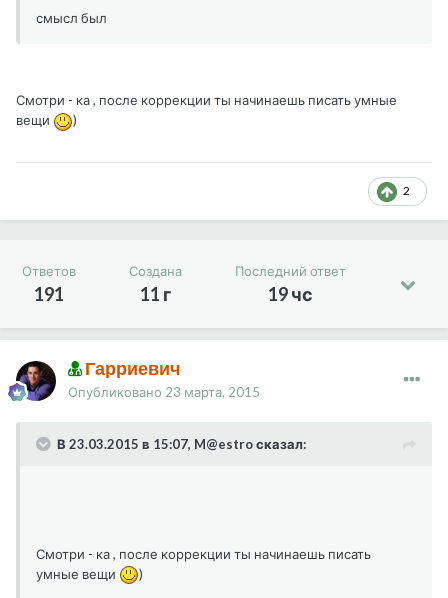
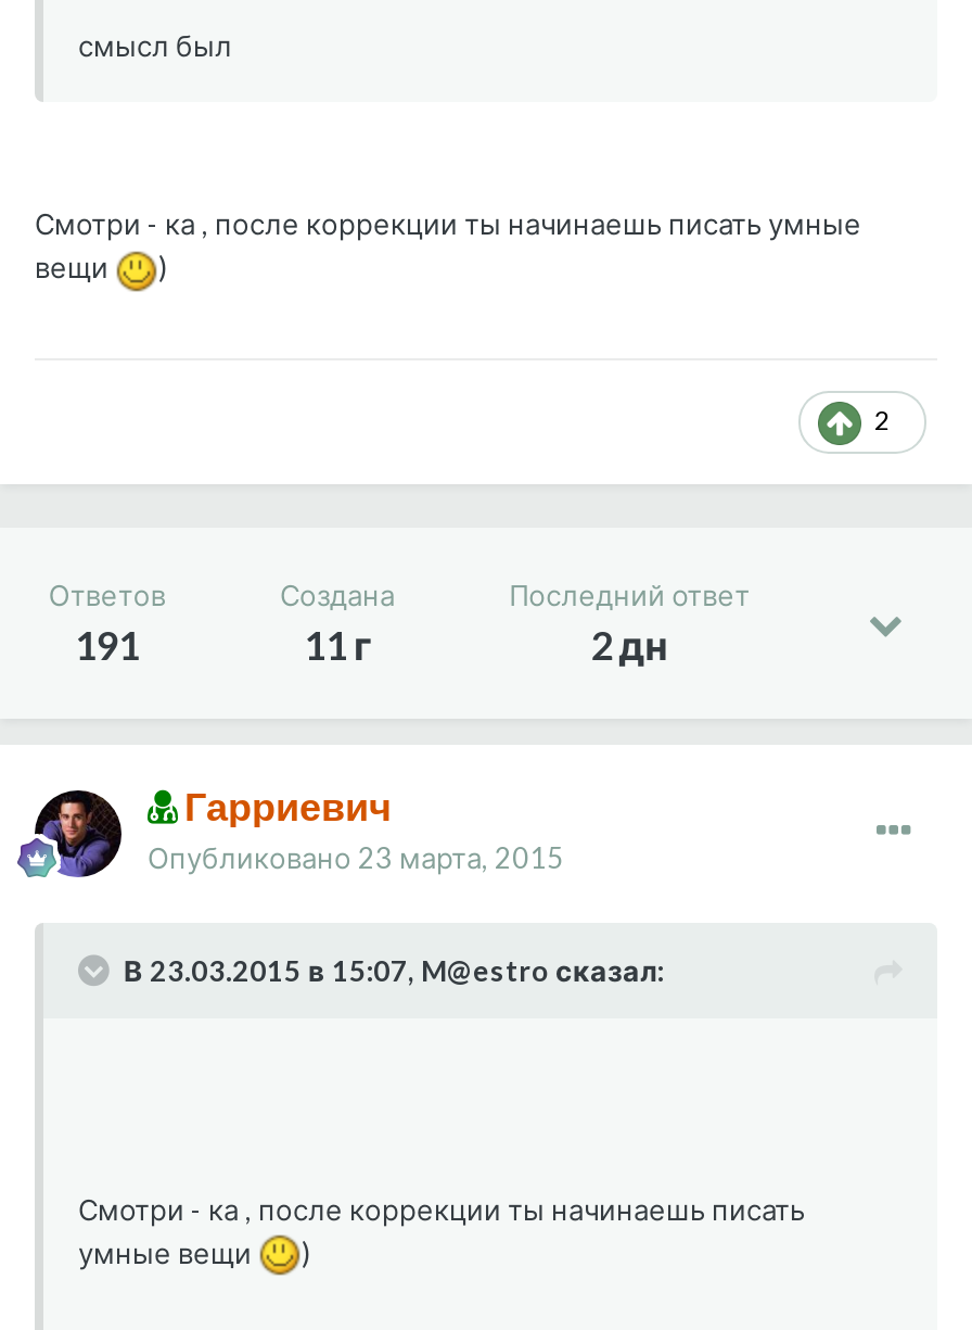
[268,283,313,305] 19 чс -> [590,620,668,668] 2 дн

